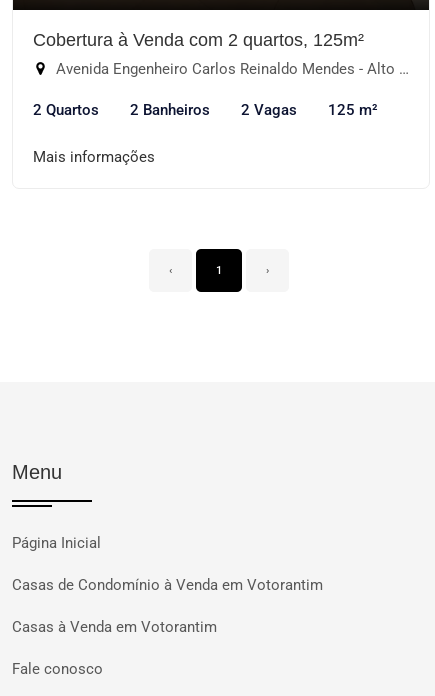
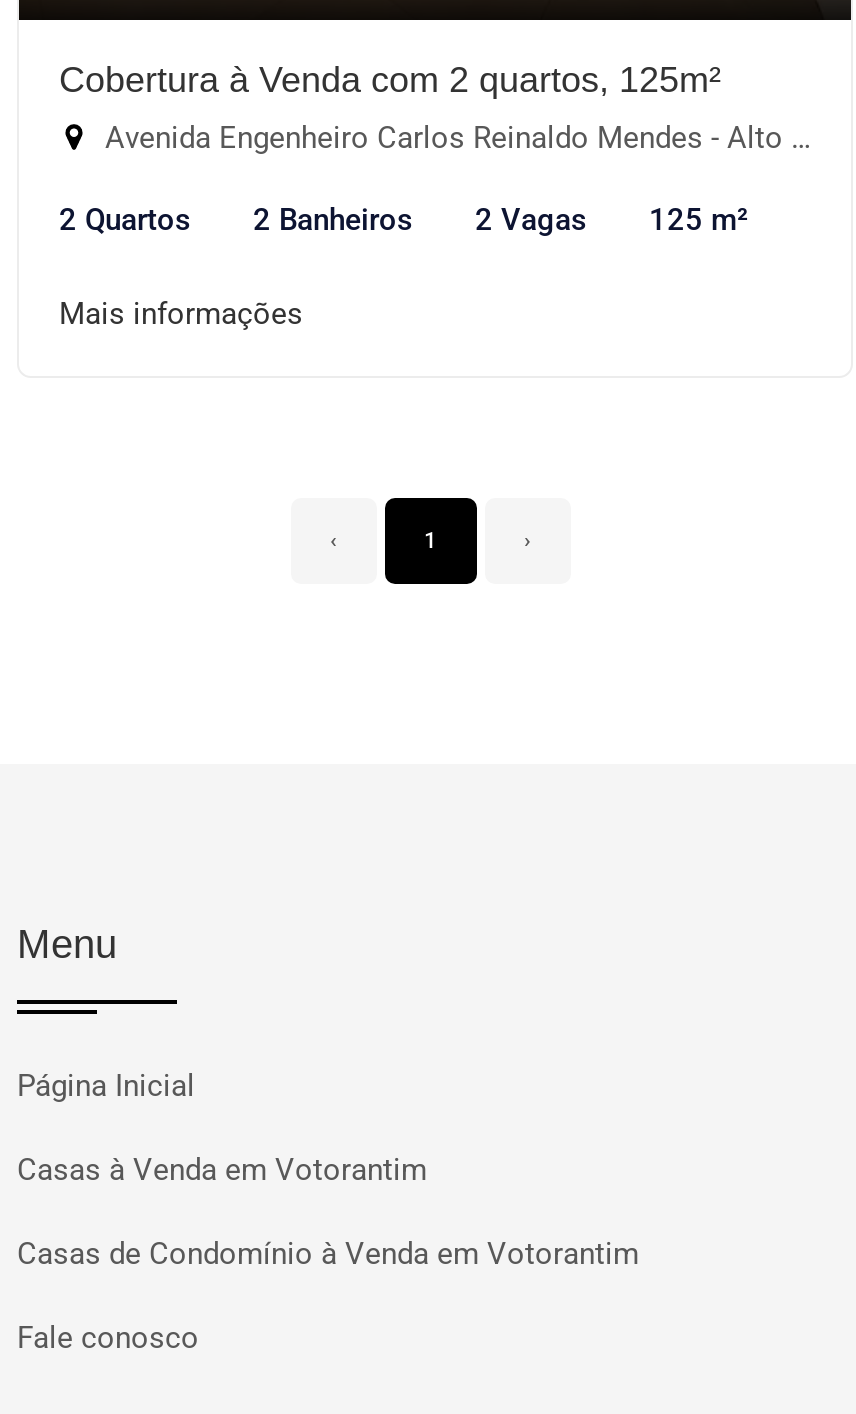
moved [12,576,323,594] -> [17,1236,639,1272]: Casas de Condomínio à Venda em Votorantim
moved [12,618,217,636] -> [17,1152,427,1188]: Casas à Venda em Votorantim

